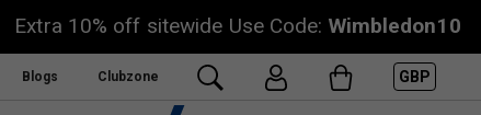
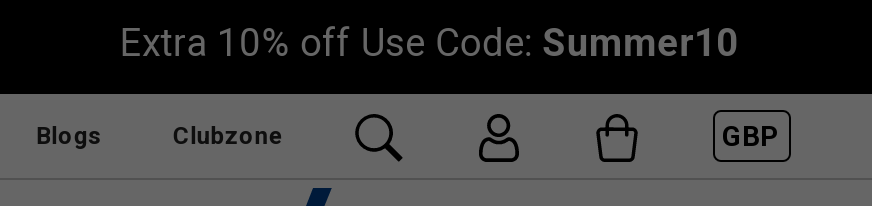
[15,13,461,38] Extra 10% off sitewide Use Code: Wimbledon10 -> [120,20,738,66] Extra 10% off Use Code: Summer10

